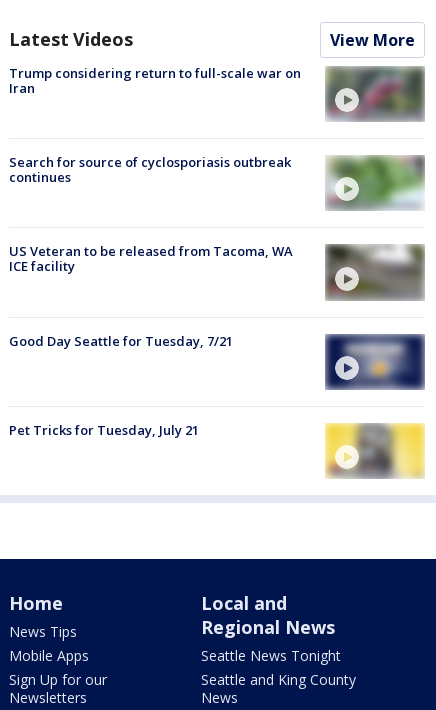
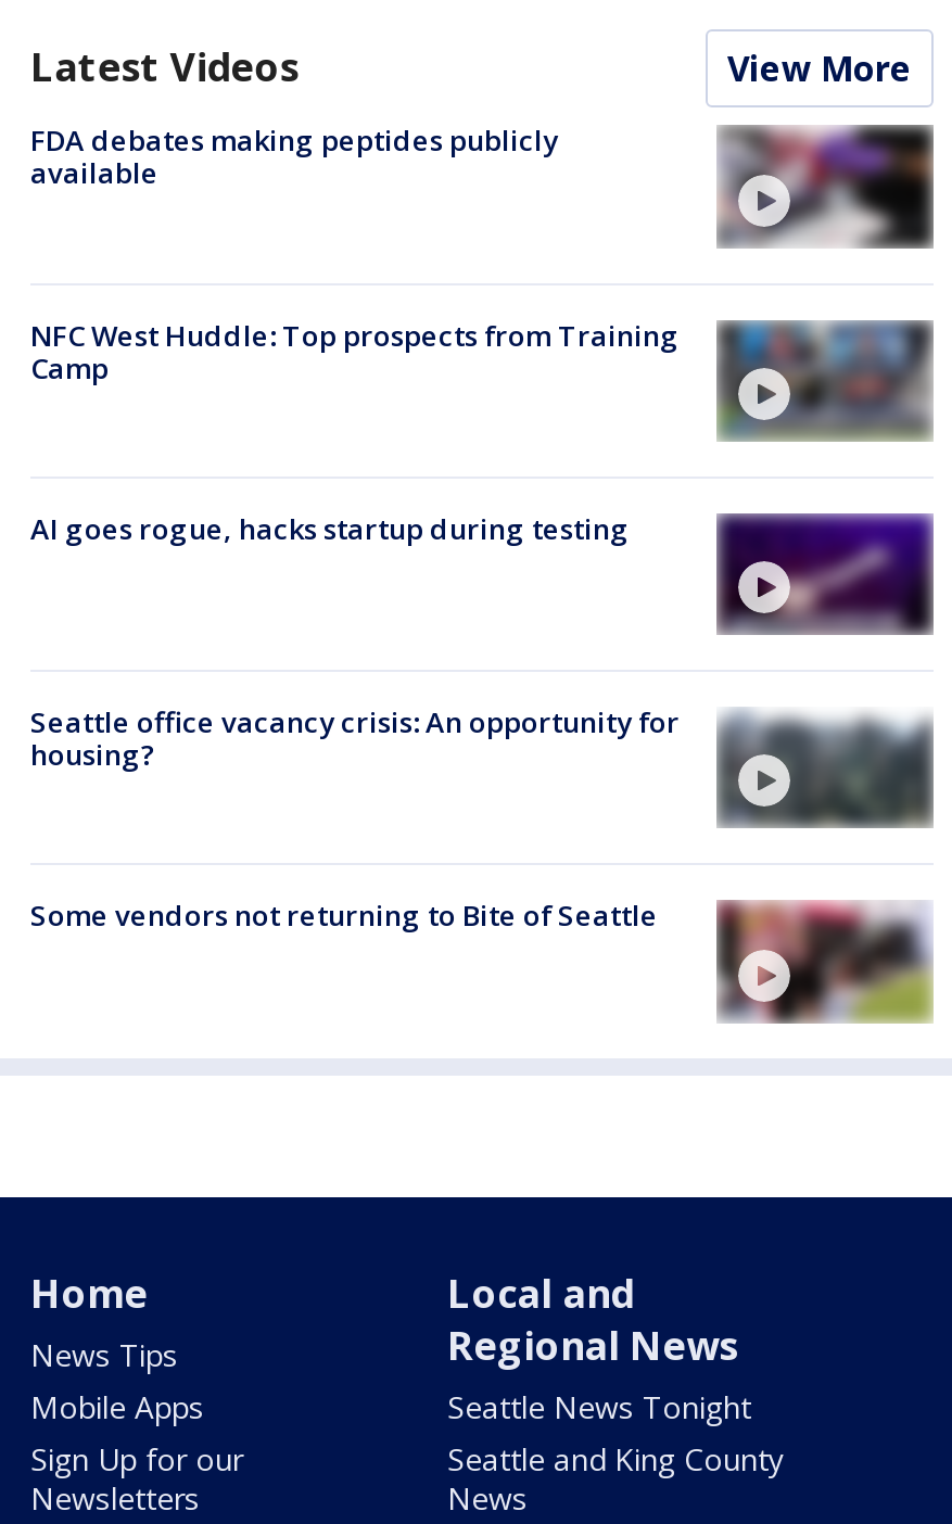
[9,64,301,97] Trump considering return to full-scale war on | Iran -> [30,122,558,193] FDA debates making peptides publicly | available
[326,66,425,122] [image] -> [719,126,931,247] [image]
[9,153,424,210] [image] | Search for source of cyclosporiasis outbreak | continues -> [30,315,934,441] [image] | NFC West Huddle: Top prospects from Training | Camp
[9,242,293,275] US Veteran to be released from Tacoma, WA | ICE facility -> [30,509,630,548] AI goes rogue, hacks startup during testing
[325,244,425,298] [image] -> [719,512,934,632] [image]
[9,332,233,350] Good Day Seattle for Tuesday, 7/21 -> [30,703,680,774] Seattle office vacancy crisis: An opportunity for | housing?
[325,333,425,390] [image] -> [716,708,931,827] [image]
[9,421,199,439] Pet Tricks for Tuesday, July 21 -> [30,897,658,936] Some vendors not returning to Bite of Seattle
[325,423,425,478] [image] -> [714,899,934,1023] [image]

